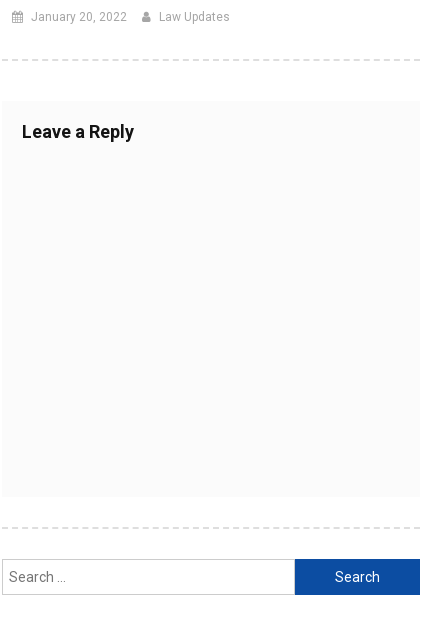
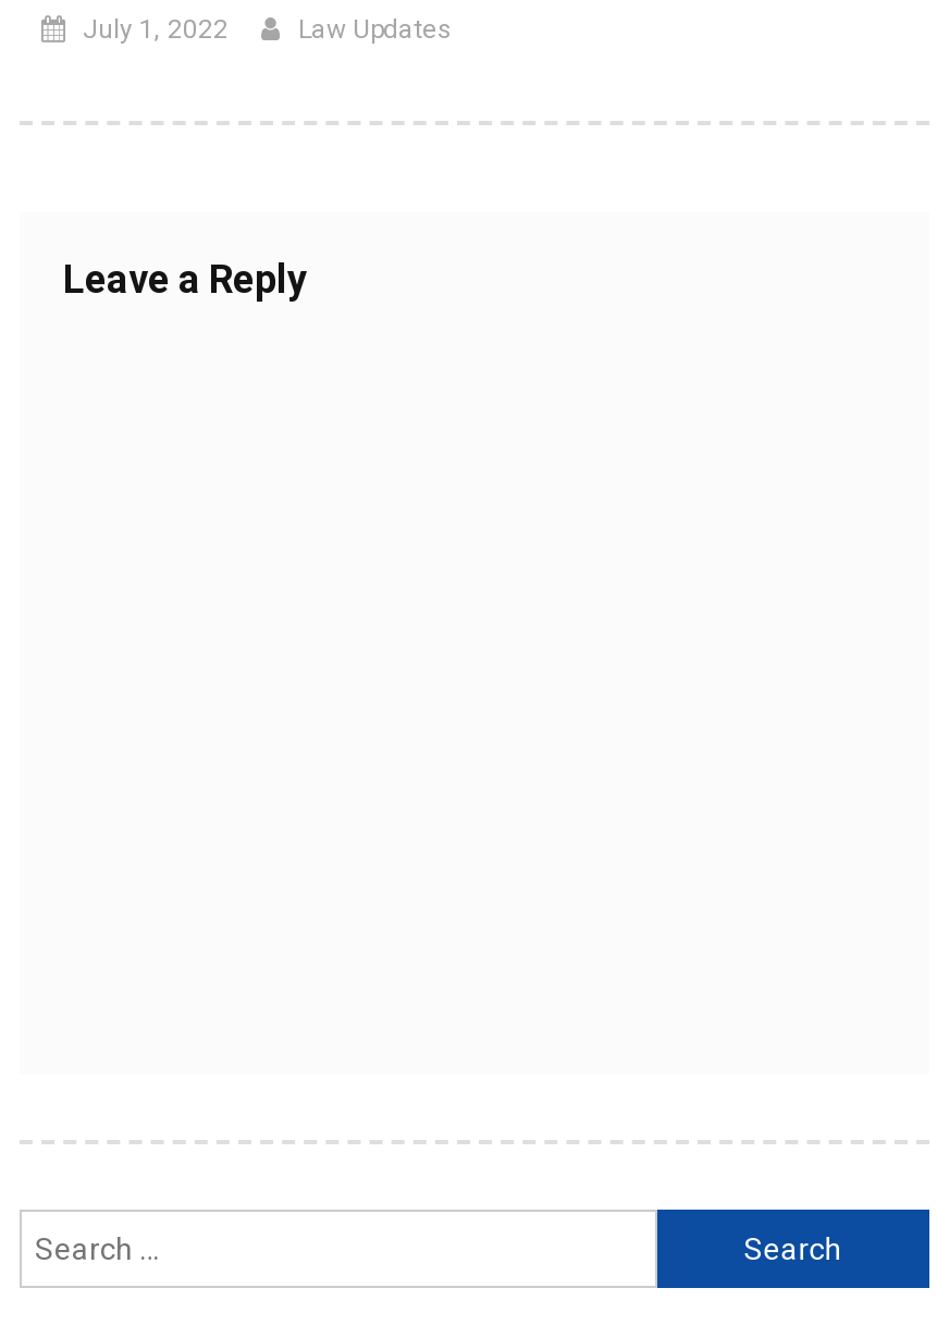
[31,10,127,24] January 20, 2022 -> [83,15,229,45] July 1, 2022

